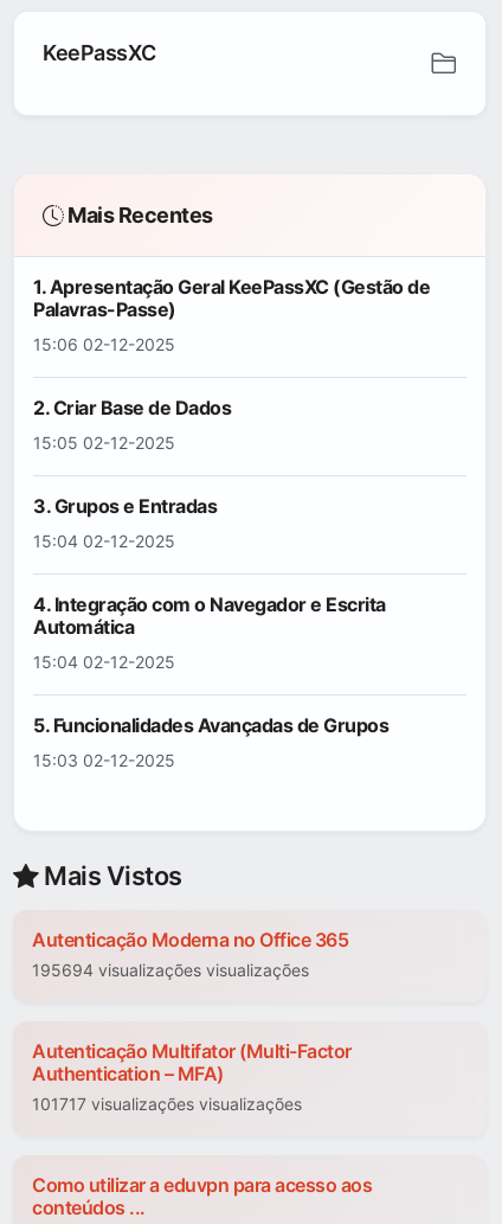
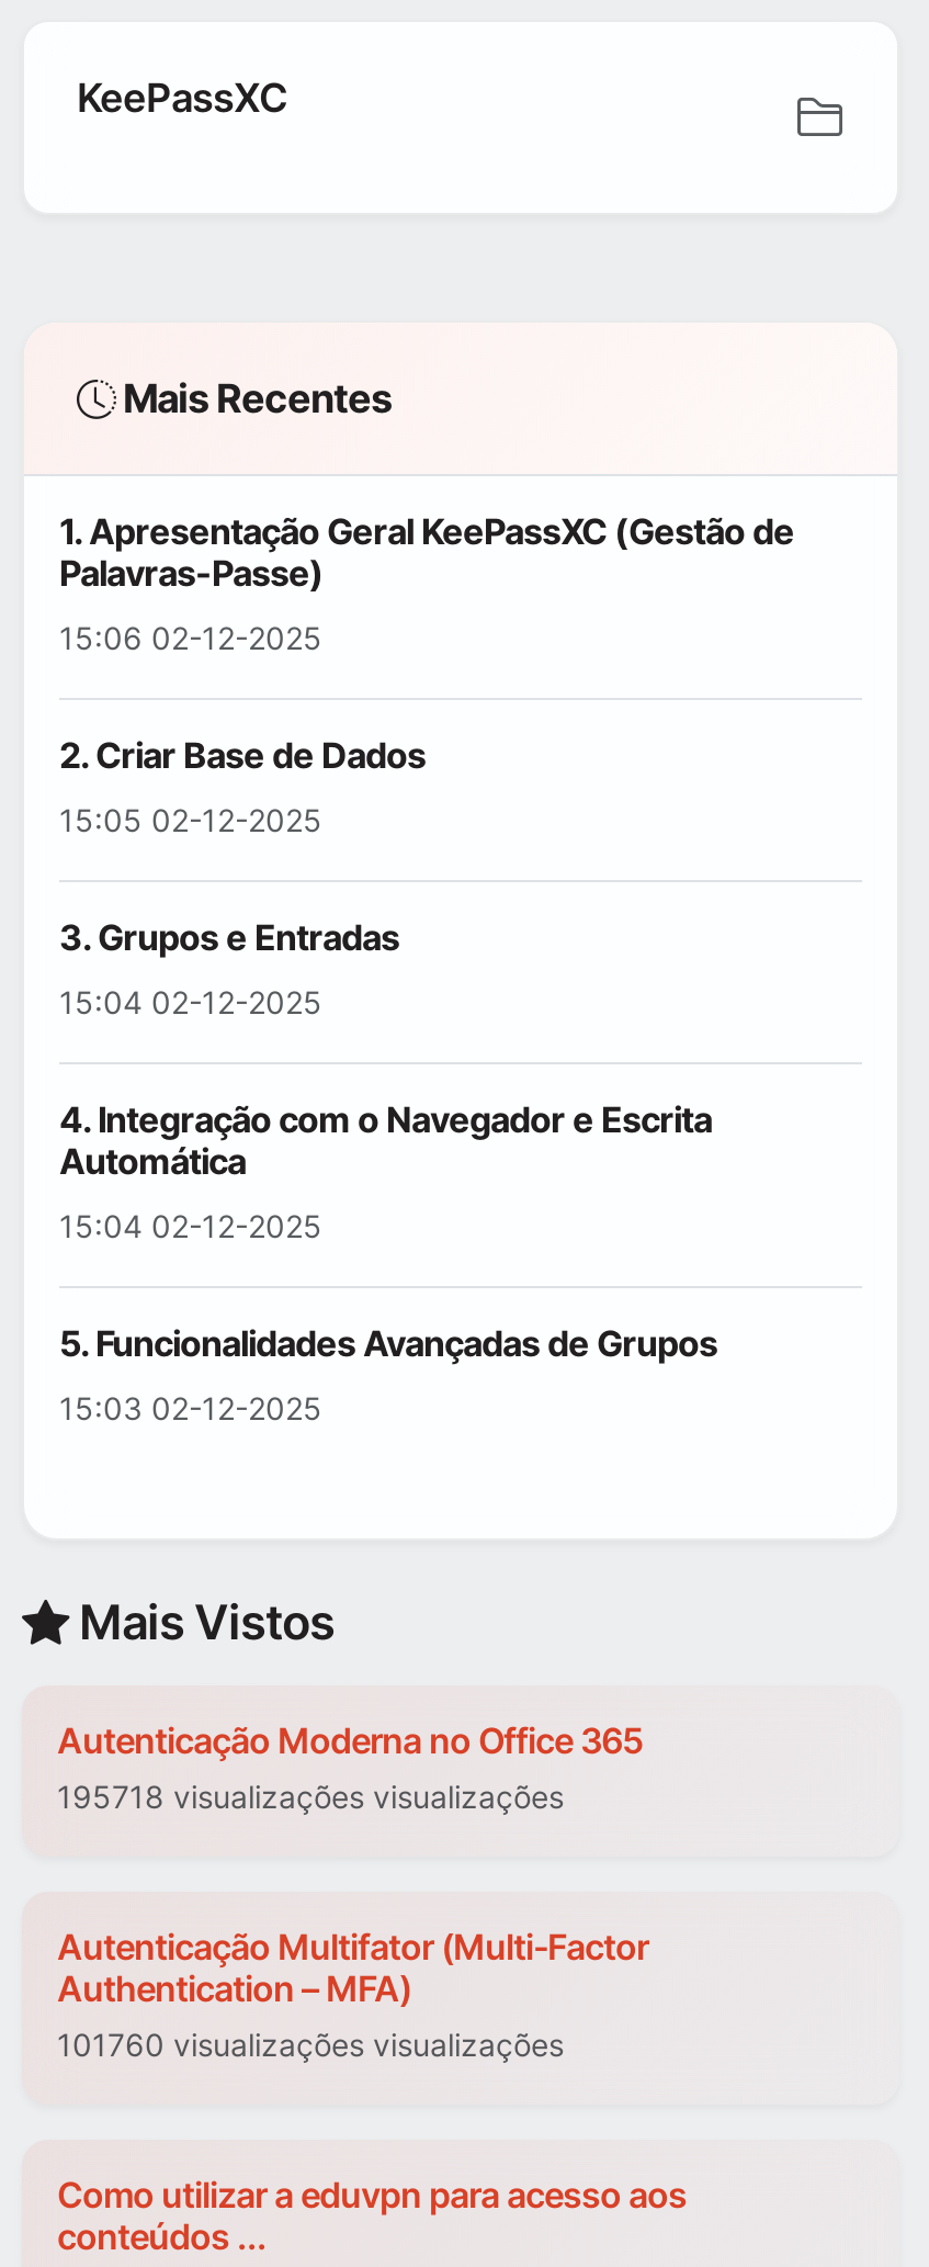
[32,960,309,981] 195694 visualizações visualizações -> [57,1779,564,1816] 195718 visualizações visualizações
[32,1094,302,1114] 101717 visualizações visualizações -> [57,2027,564,2064] 101760 visualizações visualizações

